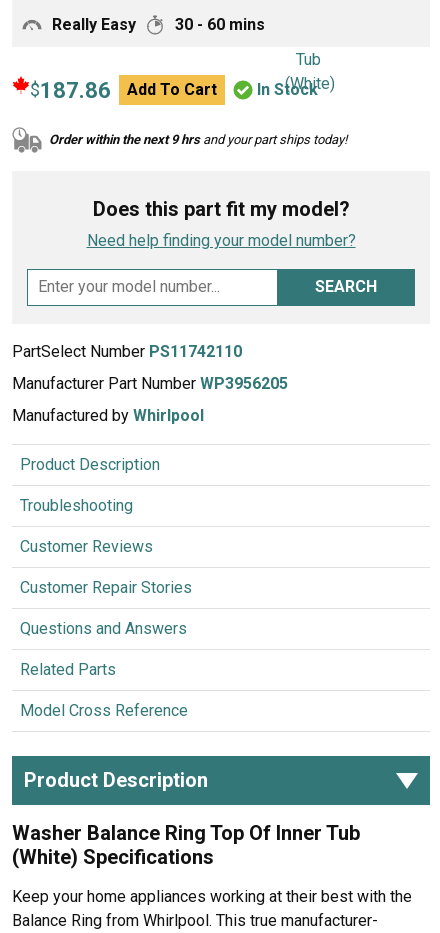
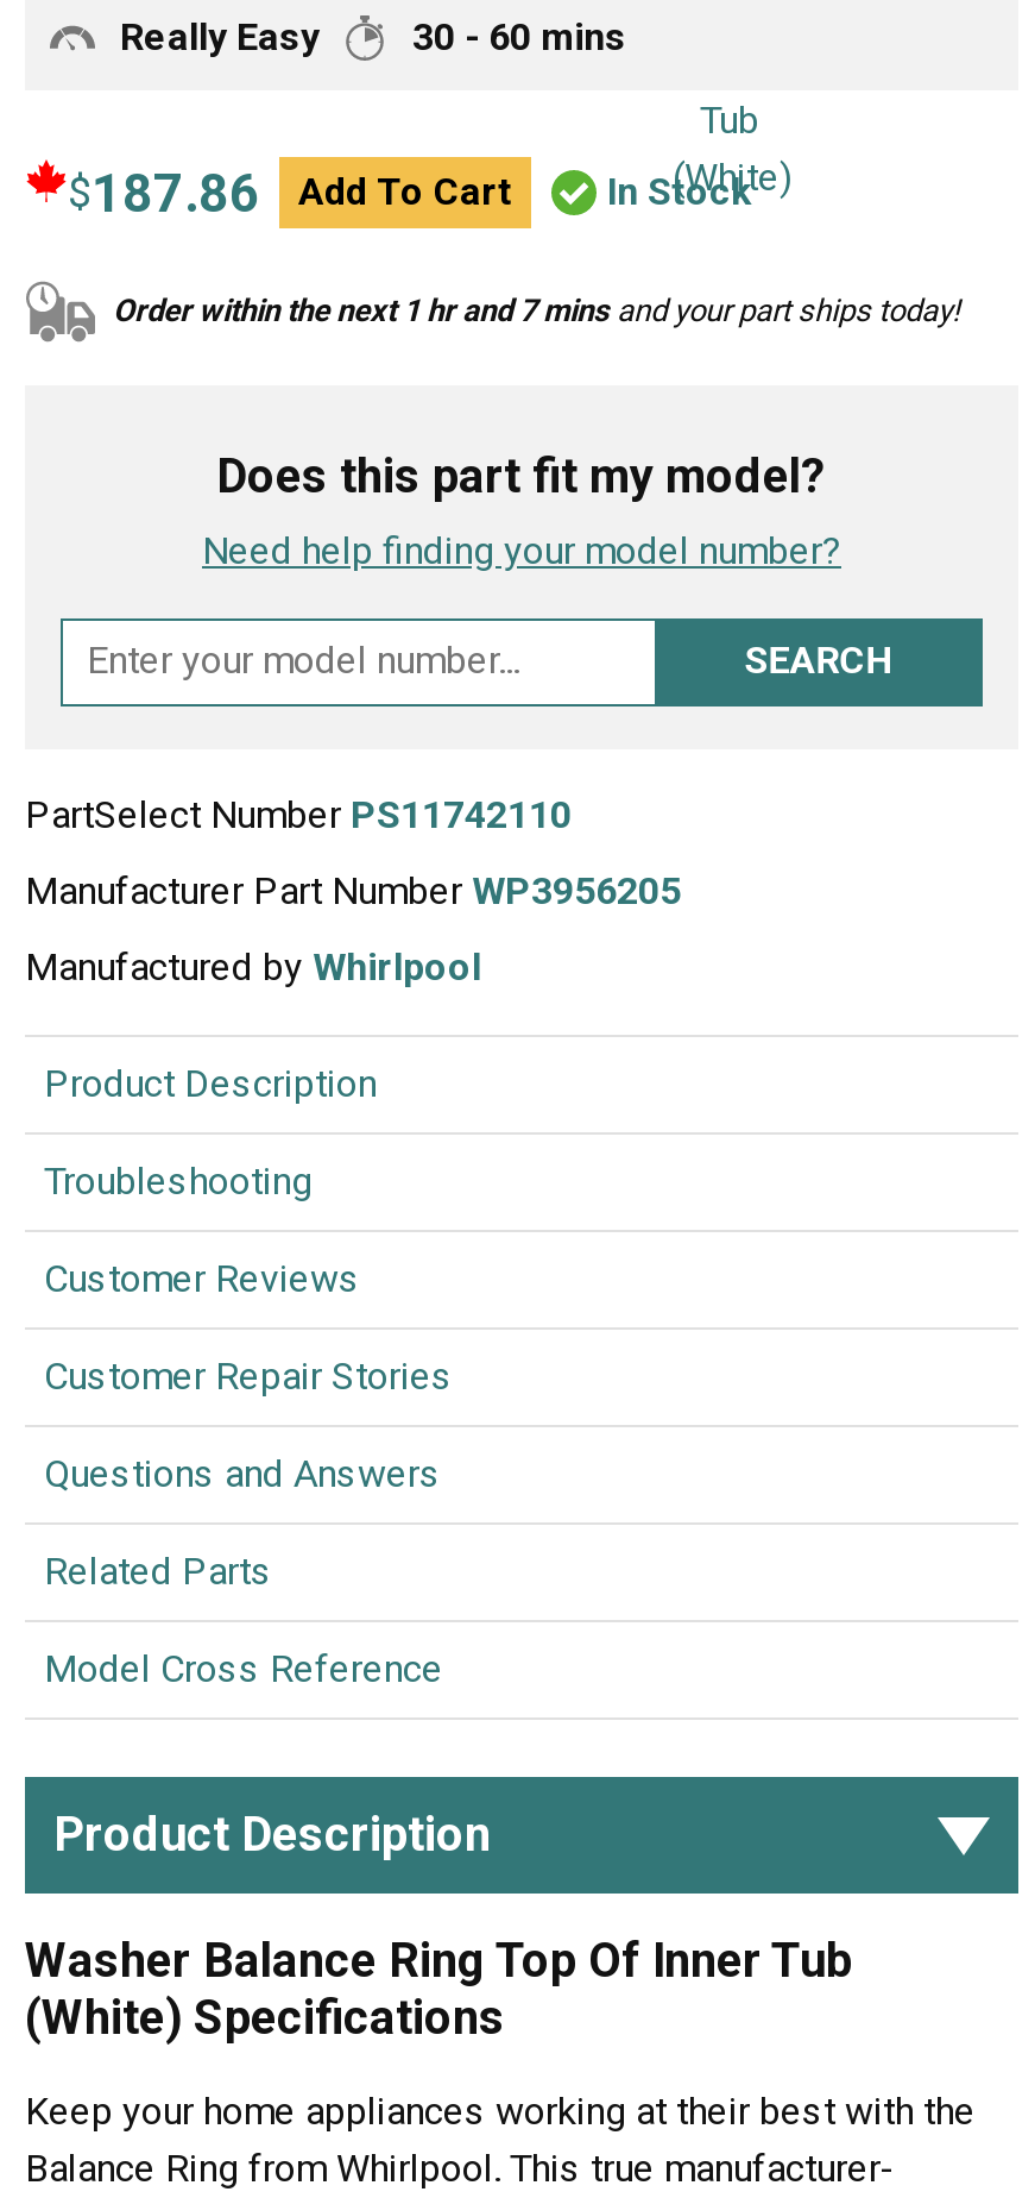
[49,132,347,147] Order within the next 9 hrs and your part ships today! -> [113,292,959,328] Order within the next 1 hr and 7 mins and your part ships today!

